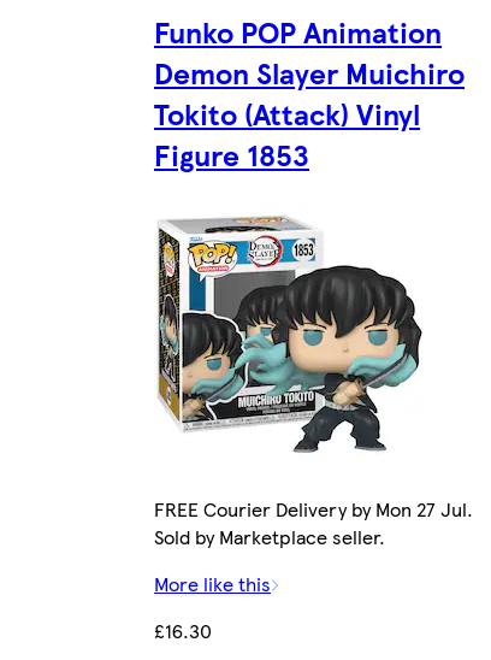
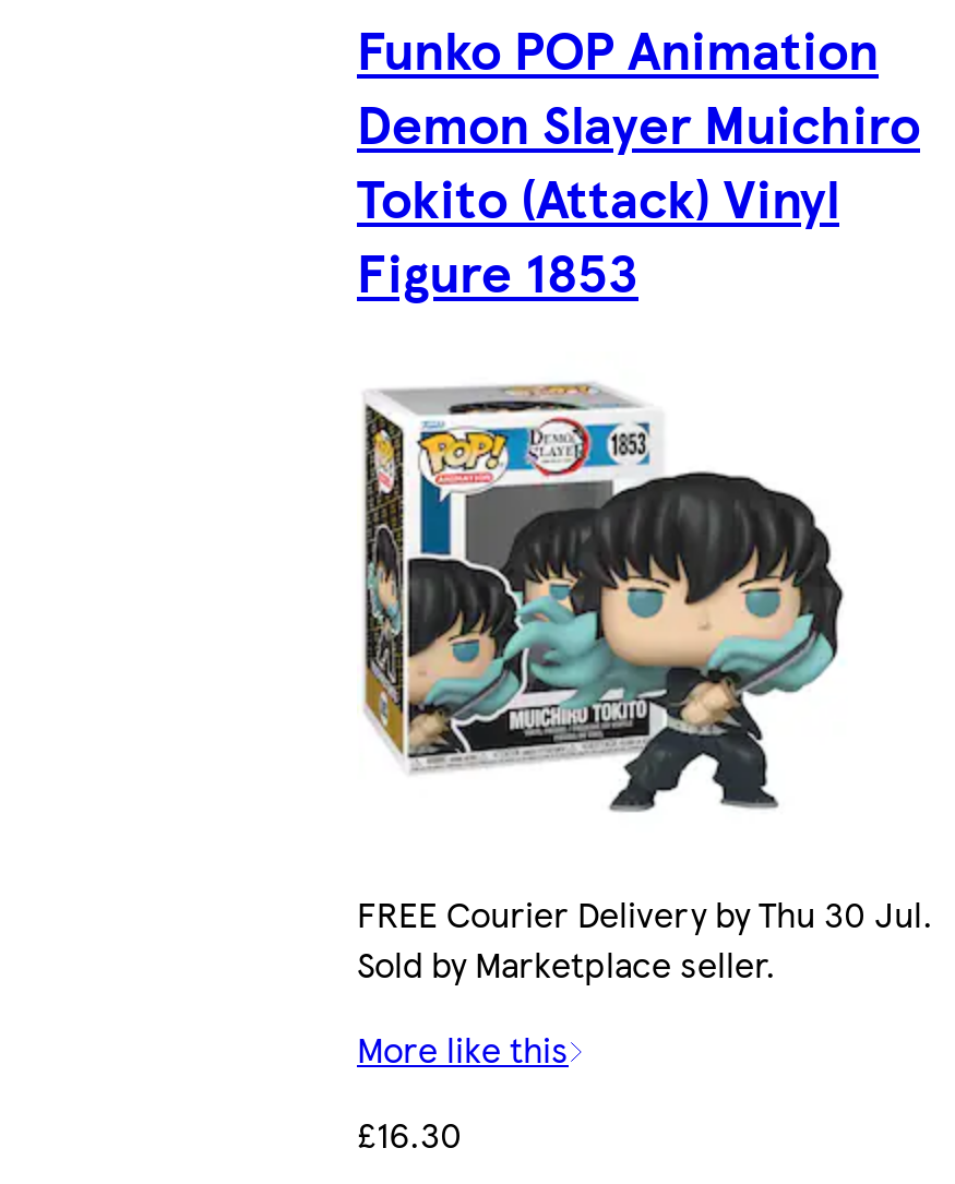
[154,495,473,523] FREE Courier Delivery by Mon 27 Jul. -> [357,888,933,938] FREE Courier Delivery by Thu 30 Jul.

